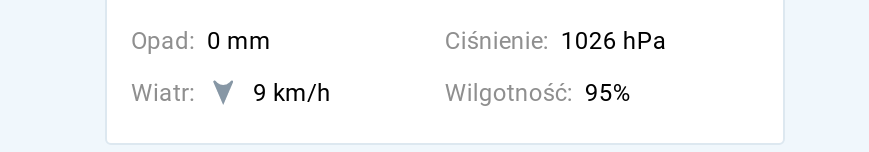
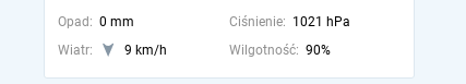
[445,27,667,55] Ciśnienie: 1026 hPa -> [229,14,350,29] Ciśnienie: 1021 hPa
[445,79,631,107] Wilgotność: 95% -> [229,43,331,58] Wilgotność: 90%

